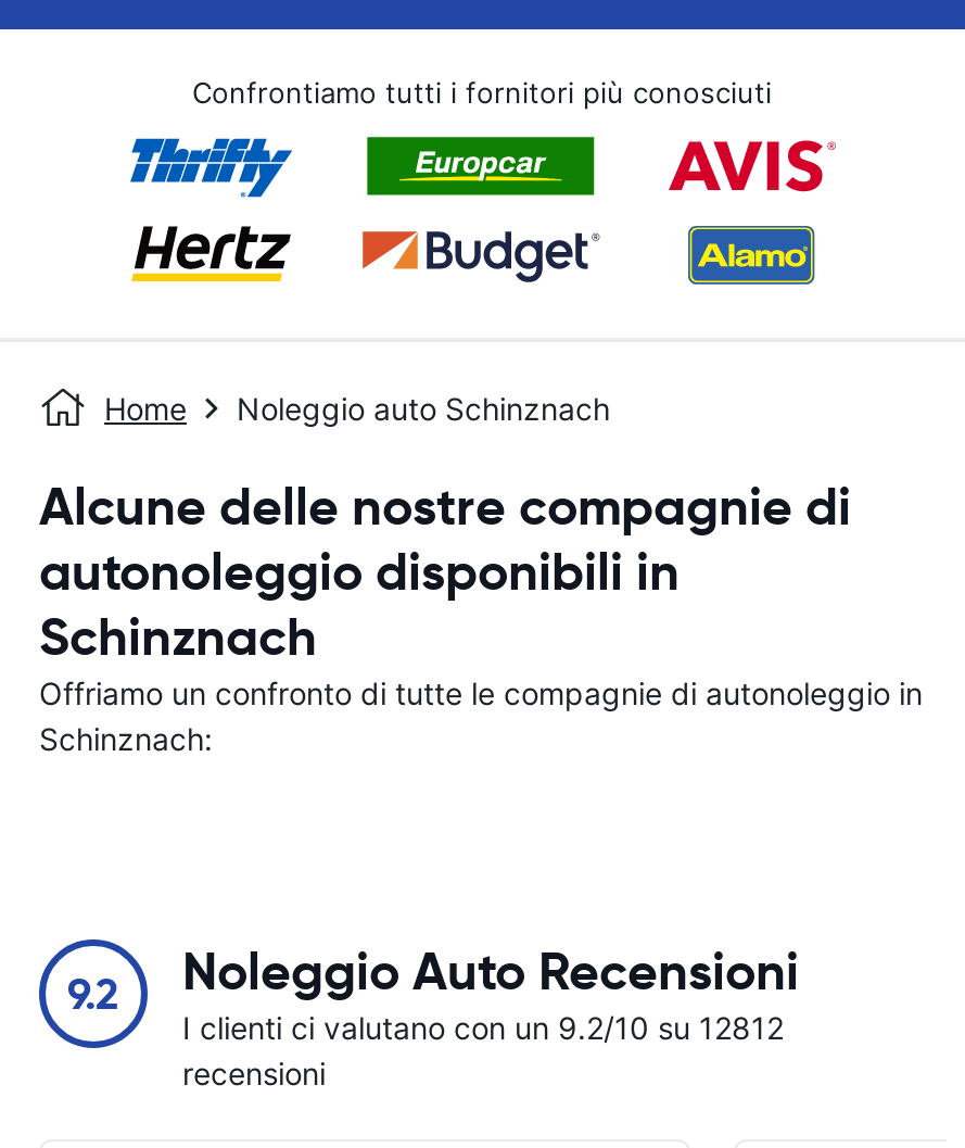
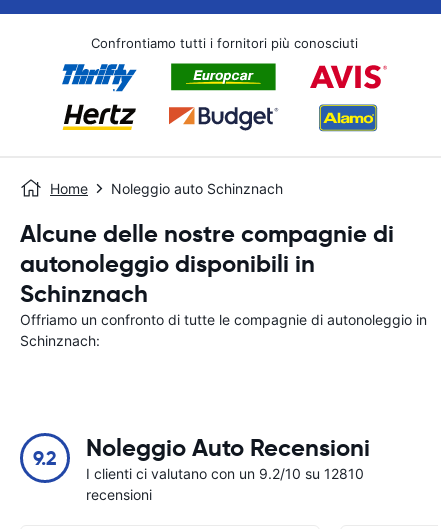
[182,1009,784,1046] I clienti ci valutano con un 9.2/10 su 12812 -> [86,465,364,482] I clienti ci valutano con un 9.2/10 su 12810

